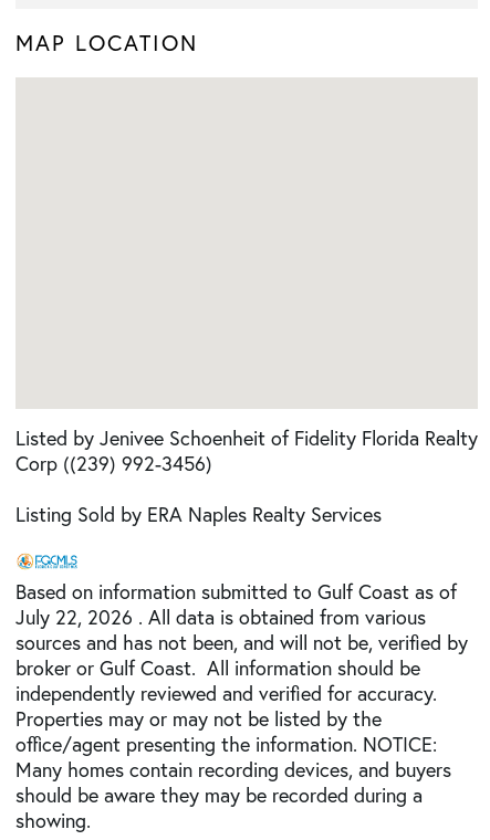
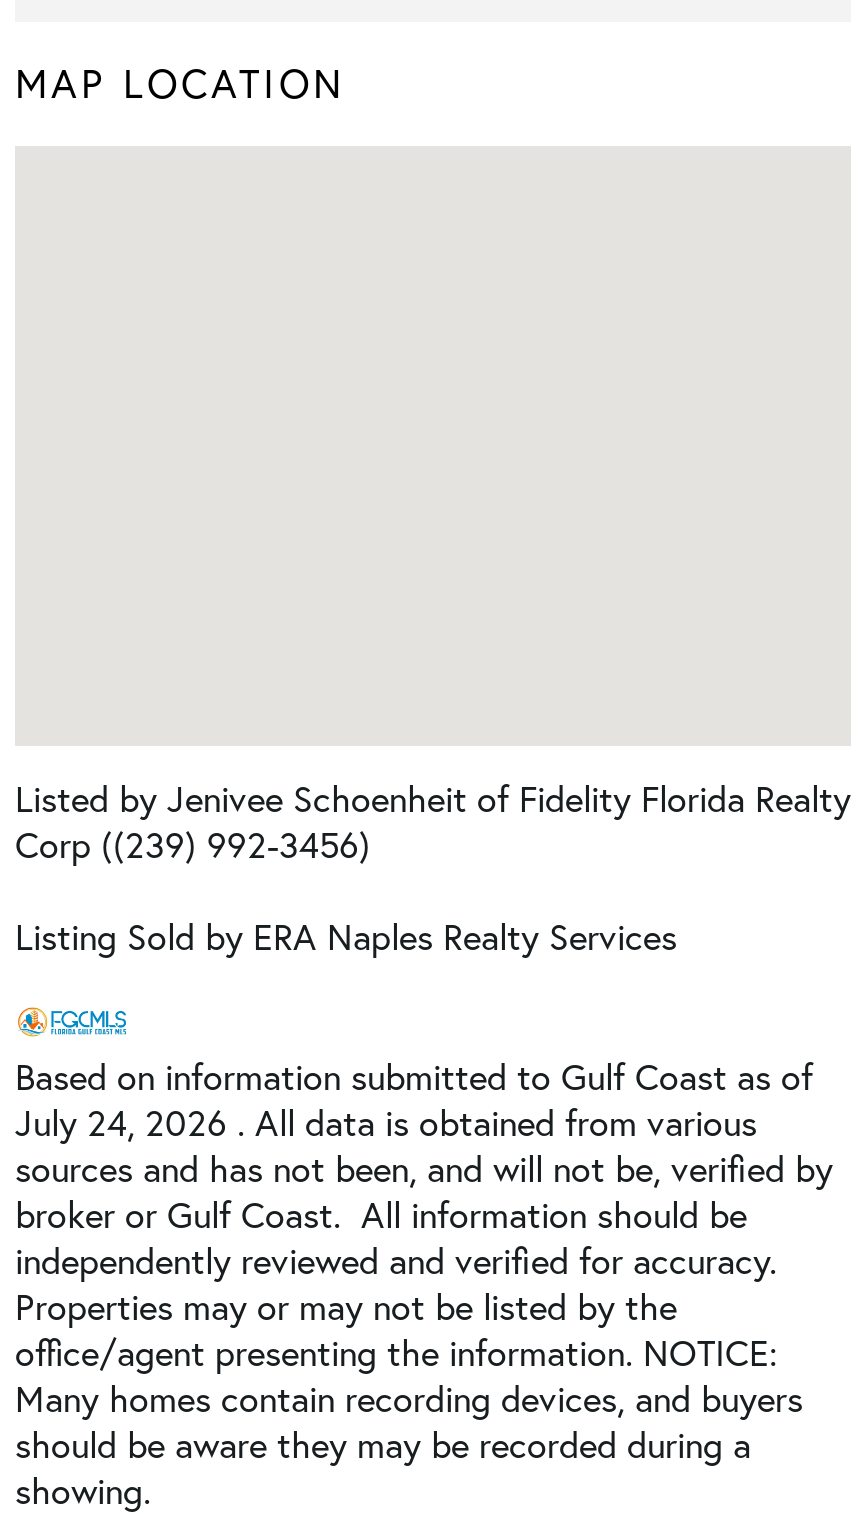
[15,604,426,630] July 22, 2026 . All data is obtained from various -> [15,1099,757,1145] July 24, 2026 . All data is obtained from various

